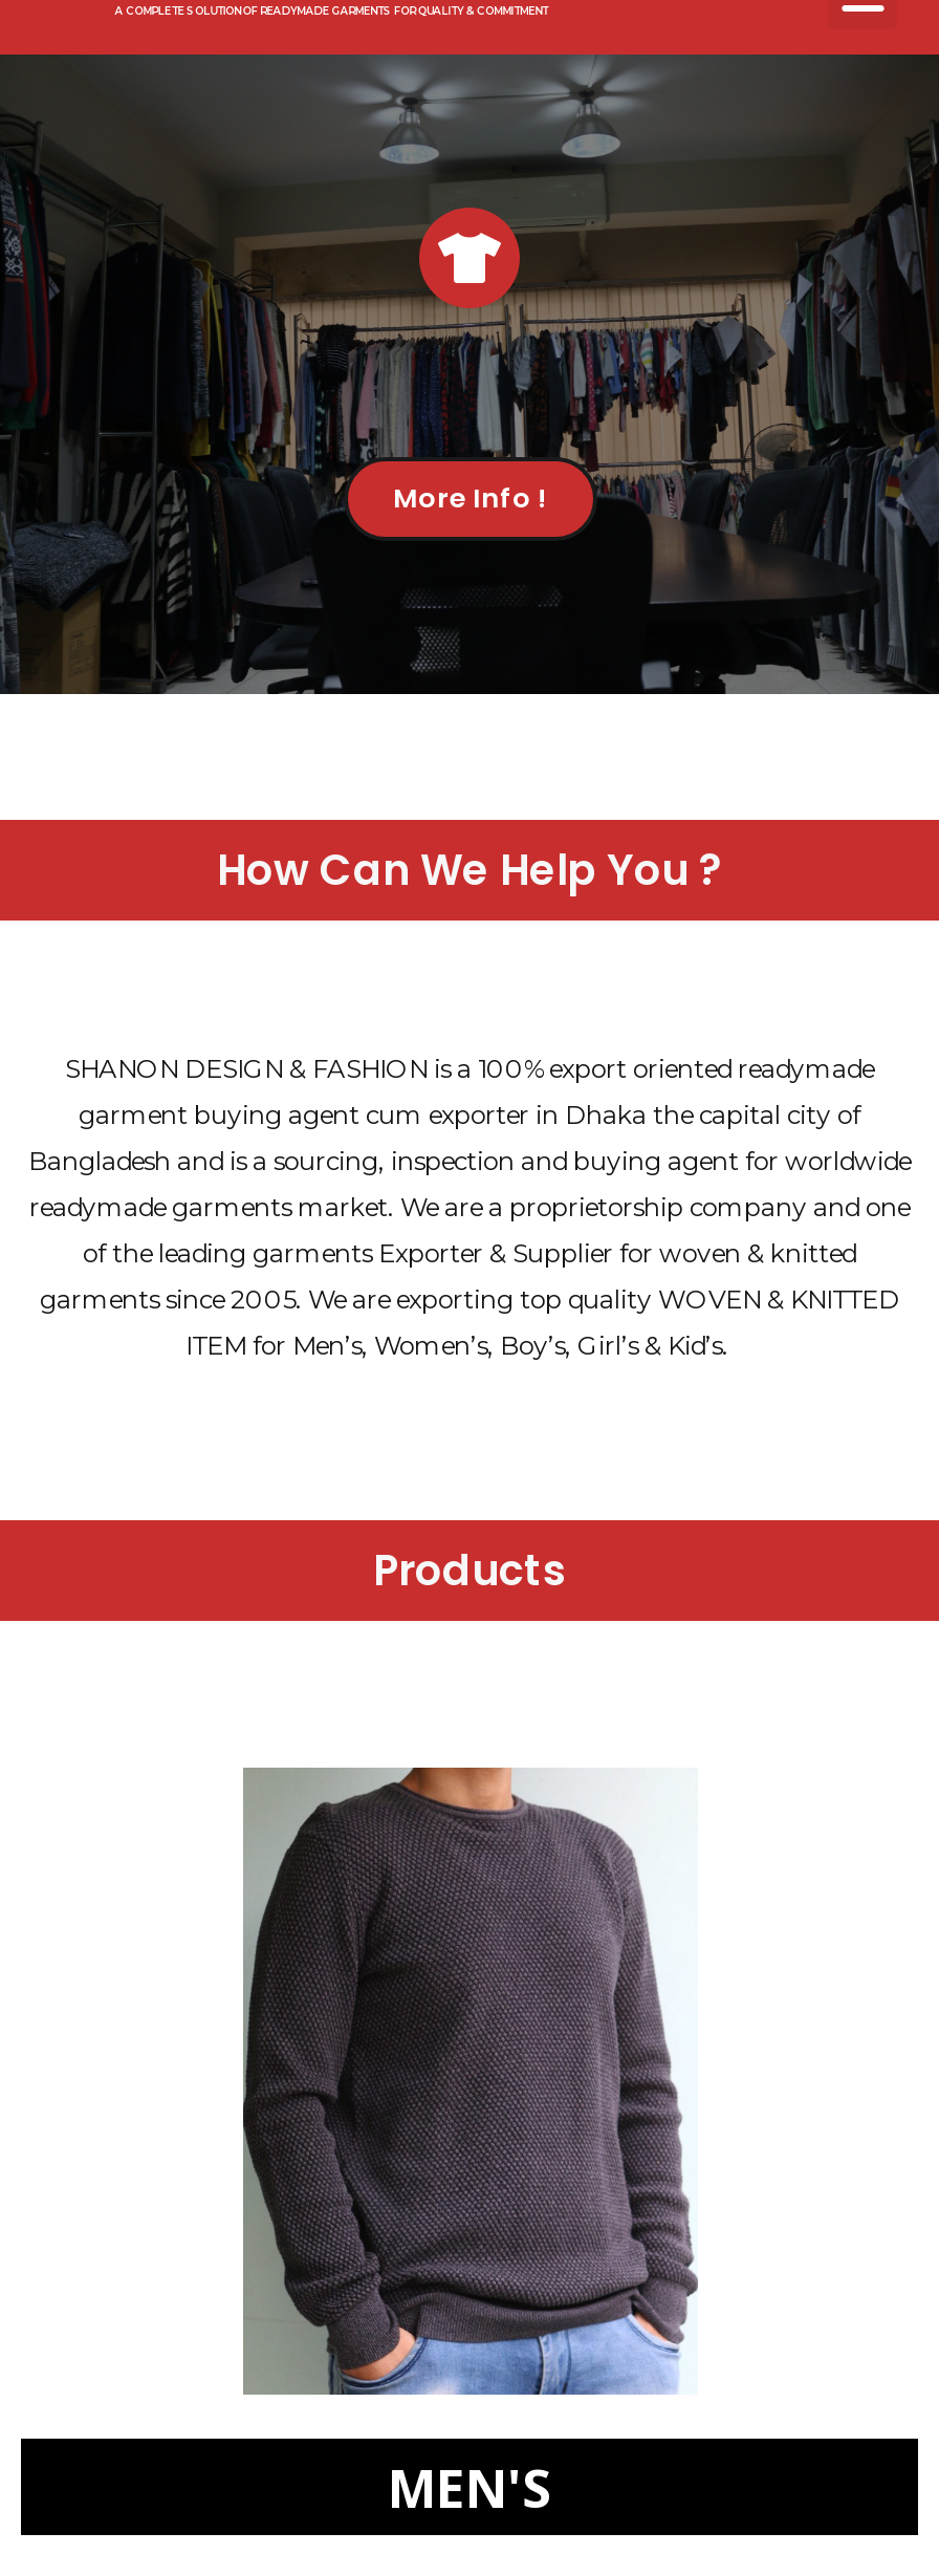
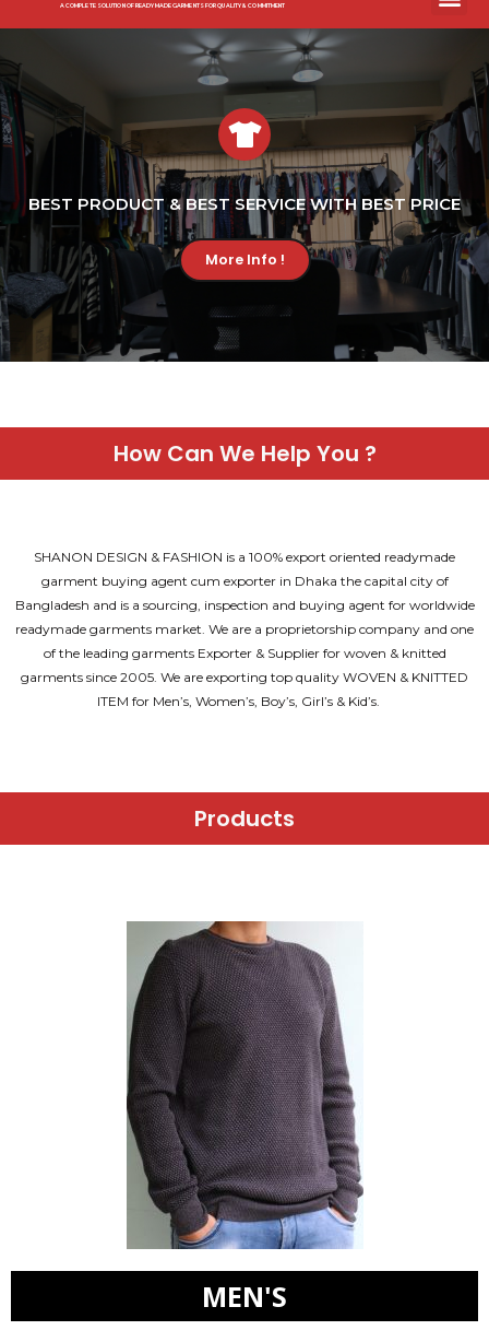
none -> [28,193,461,214] BEST PRODUCT & BEST SERVICE WITH BEST PRICE

